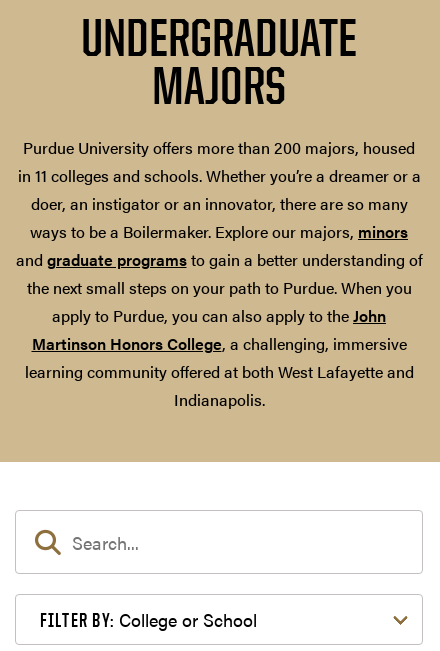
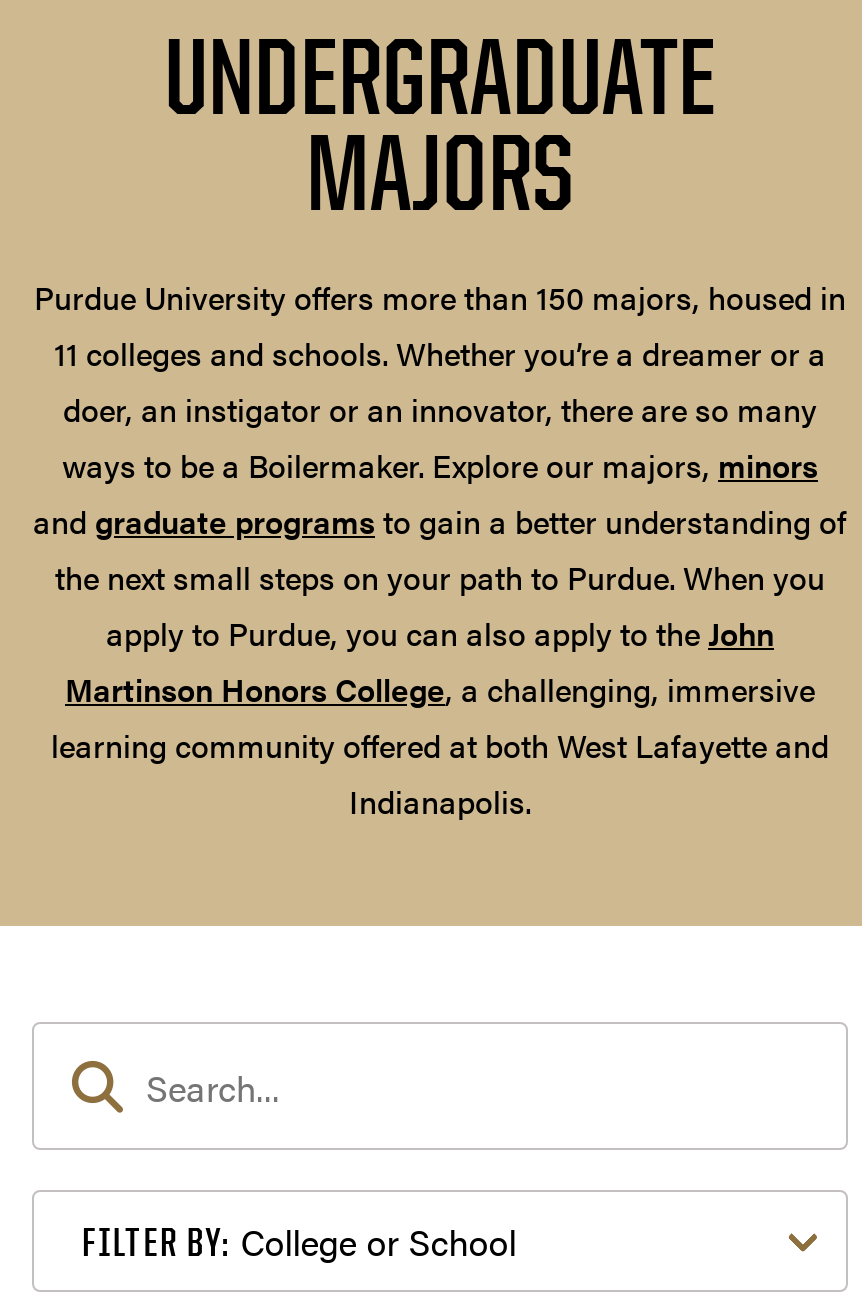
[17,136,420,187] Purdue University offers more than 200 majors, housed | in 11 colleges and schools. Whether you’re a dreamer or a -> [34,274,846,376] Purdue University offers more than 150 majors, housed in | 11 colleges and schools. Whether you’re a dreamer or a

